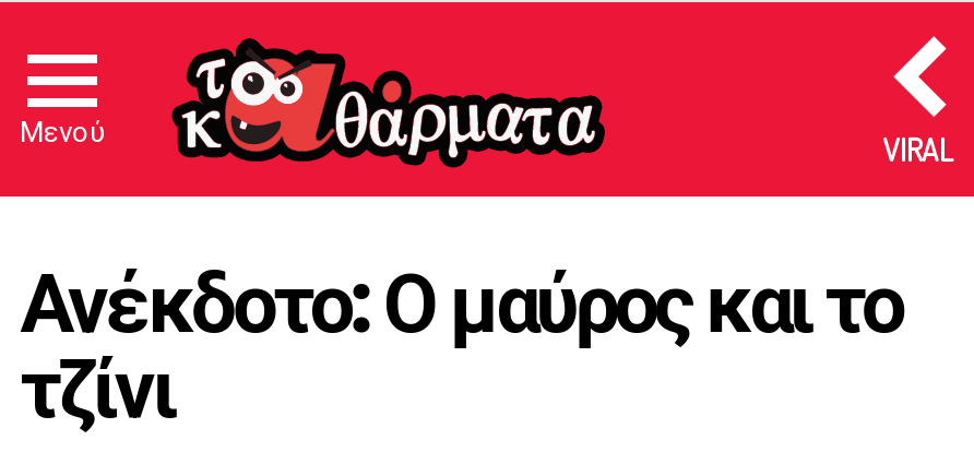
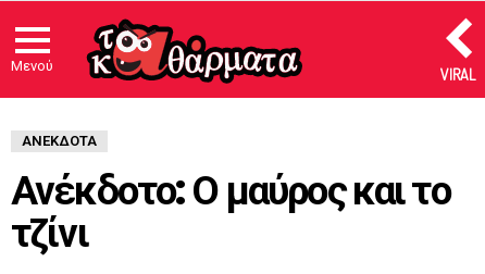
none -> [22,130,97,151] ΑΝΈΚΔΟΤΑ

